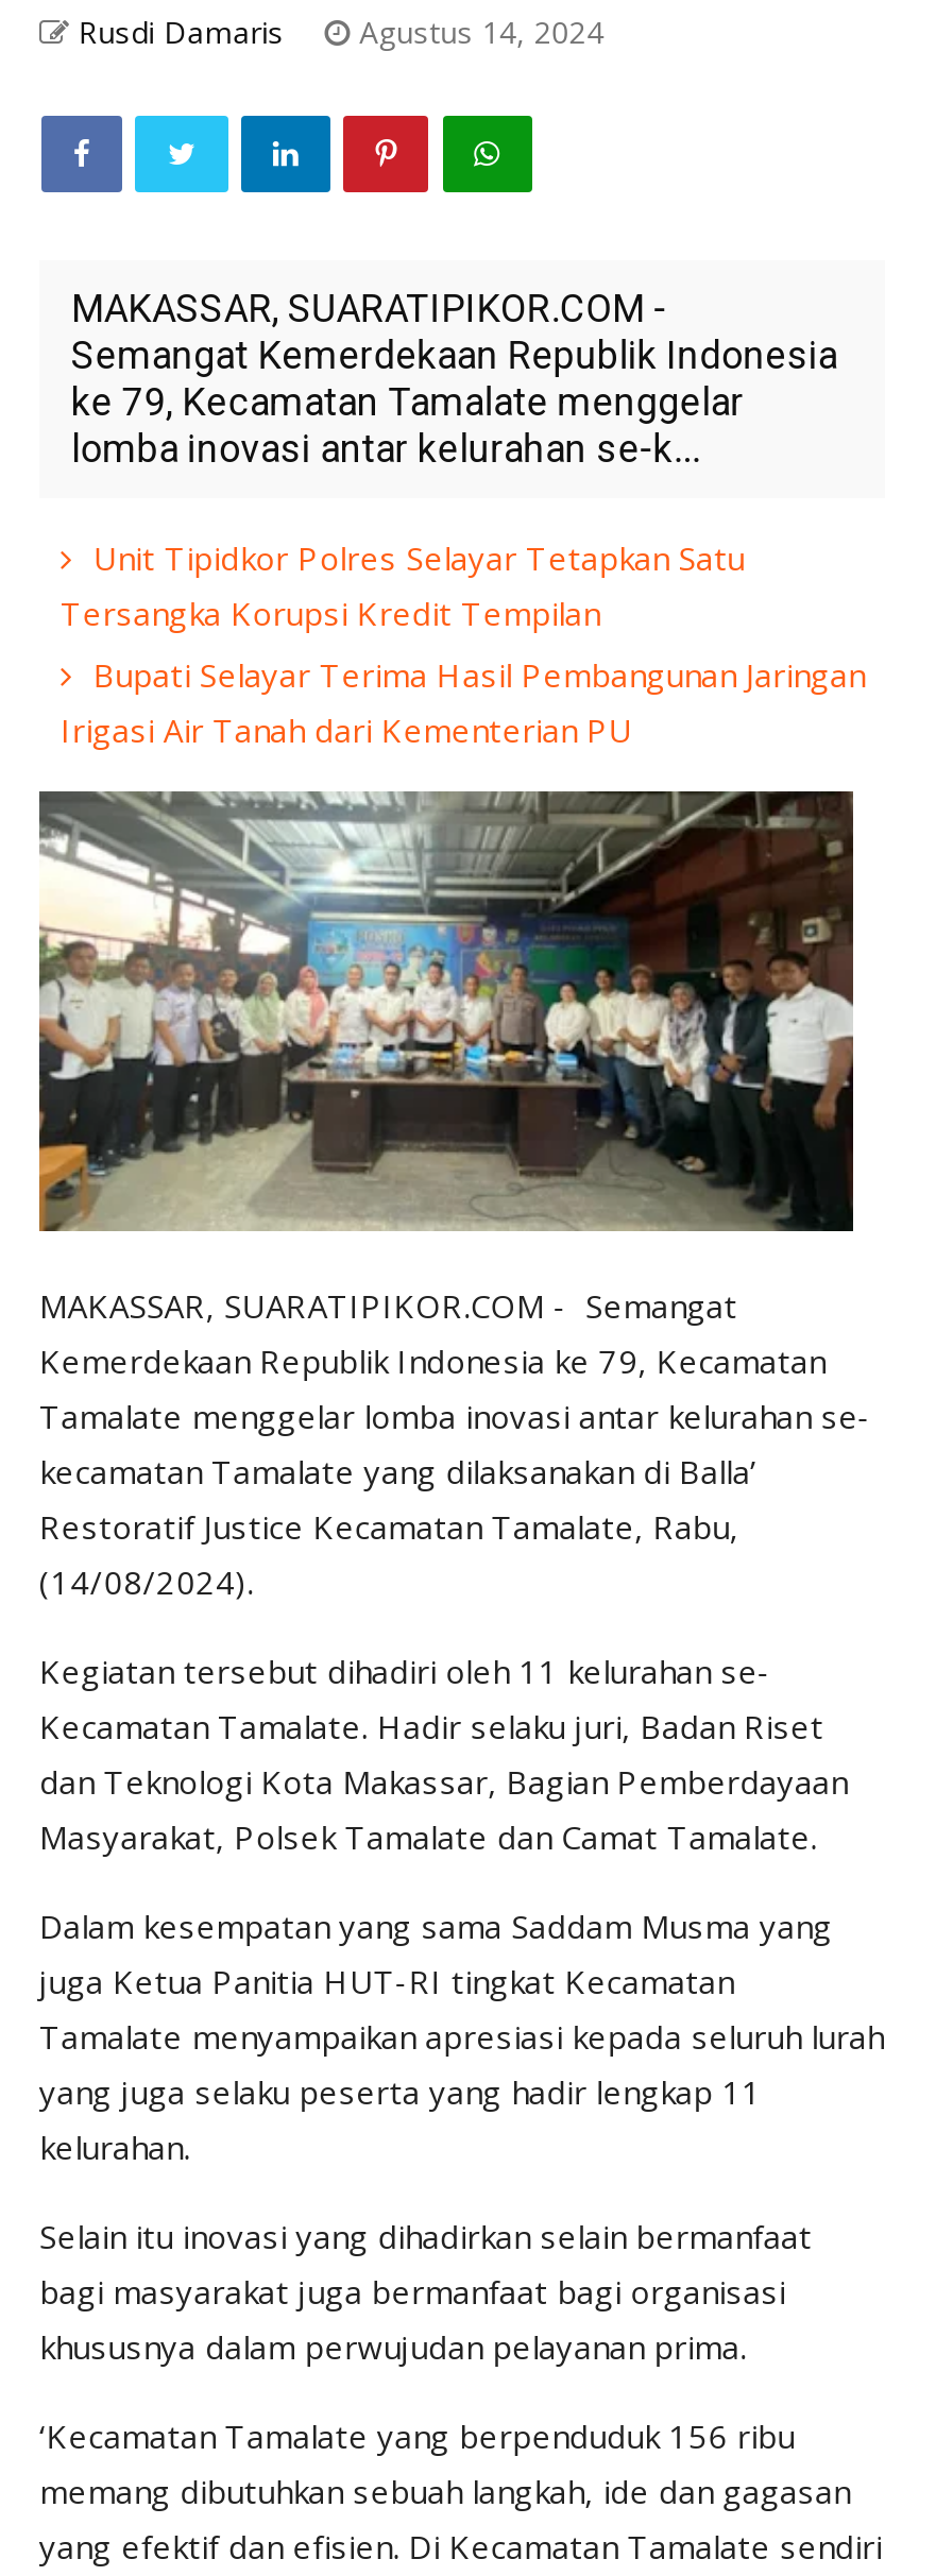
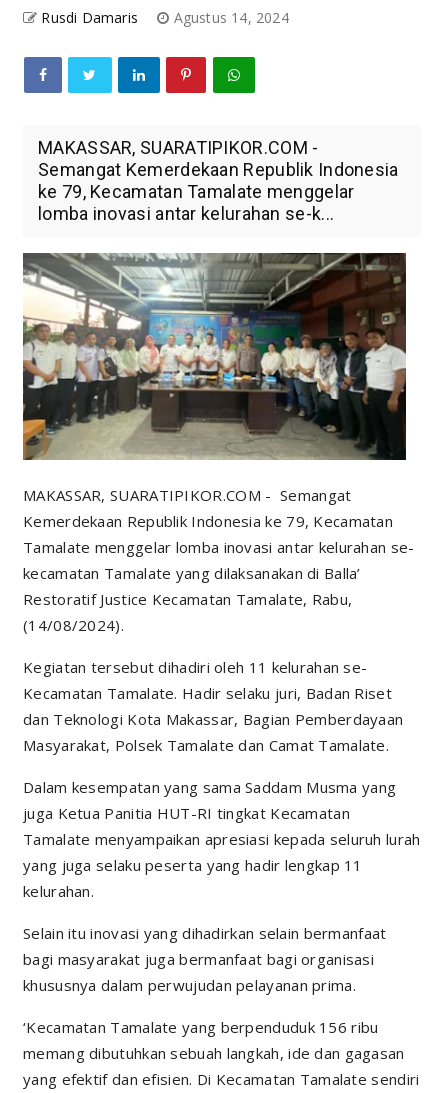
[61,536,865,750] Unit Tipidkor Polres Selayar Tetapkan Satu | Tersangka Korupsi Kredit Tempilan | Bupati Selayar Terima Hasil Pembangunan Jaringan | Irigasi Air Tanah dari Kementerian PU -> none

